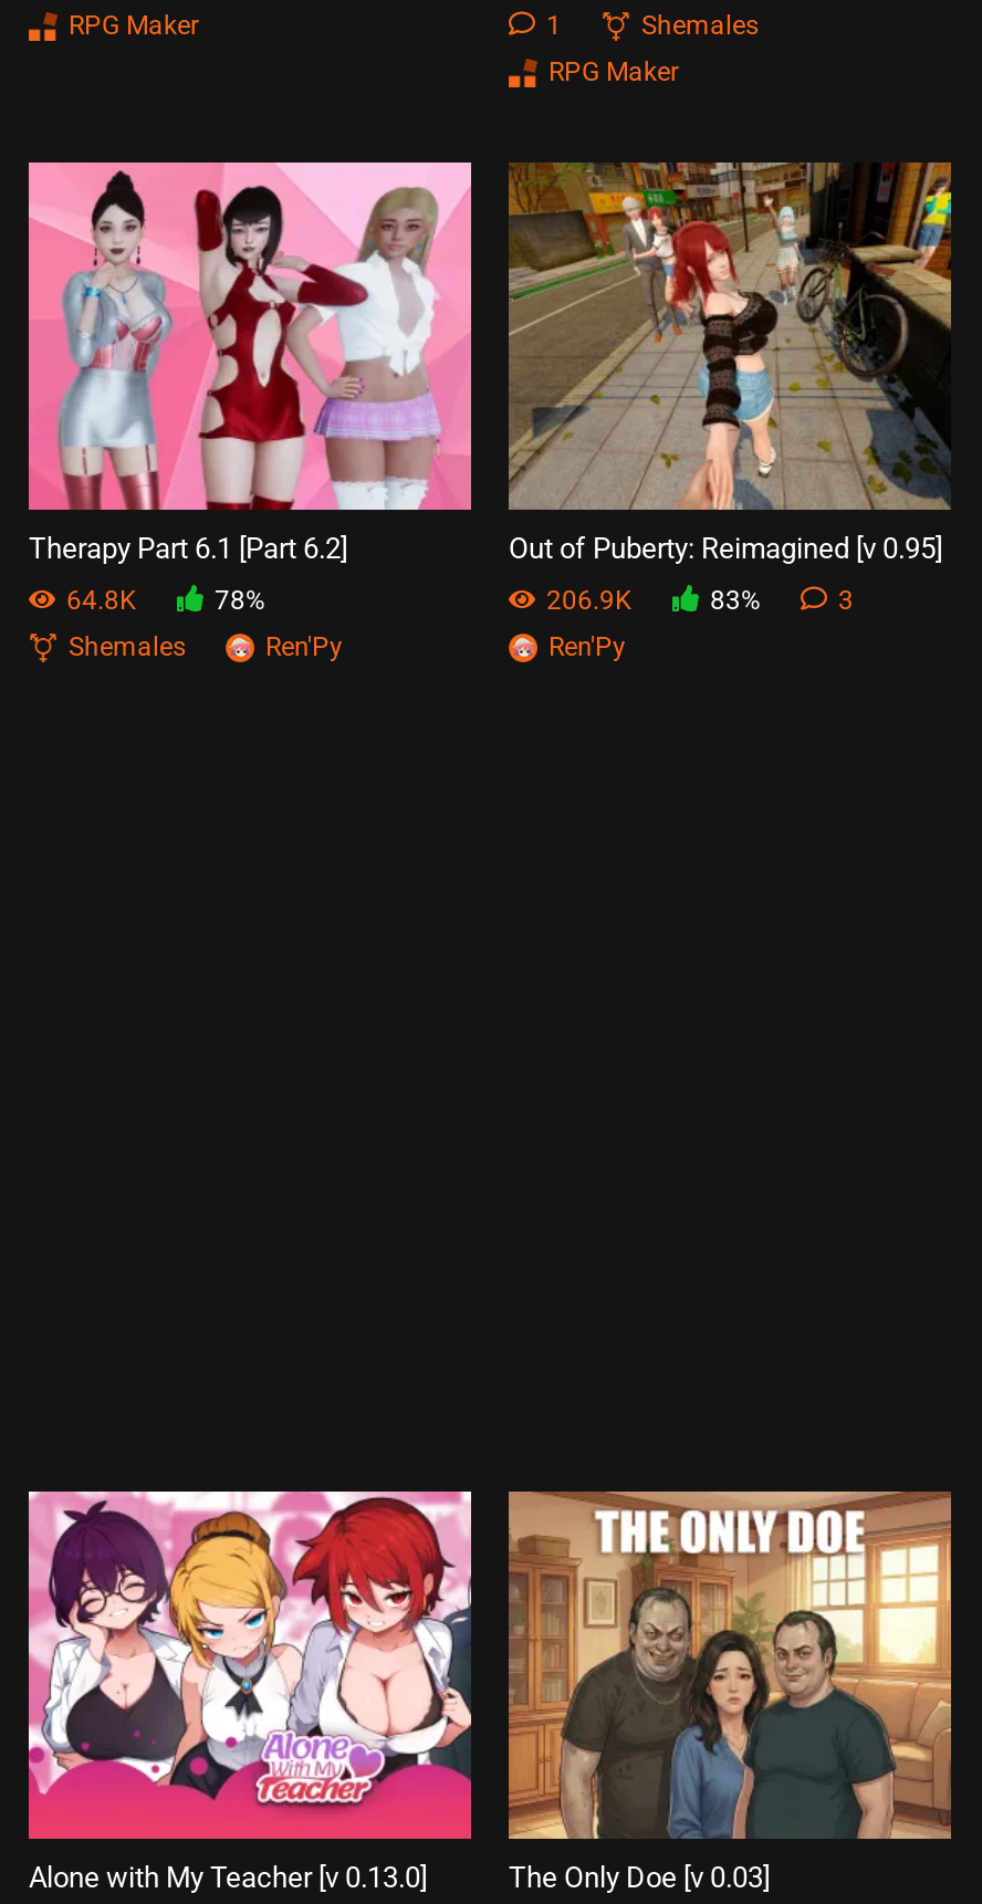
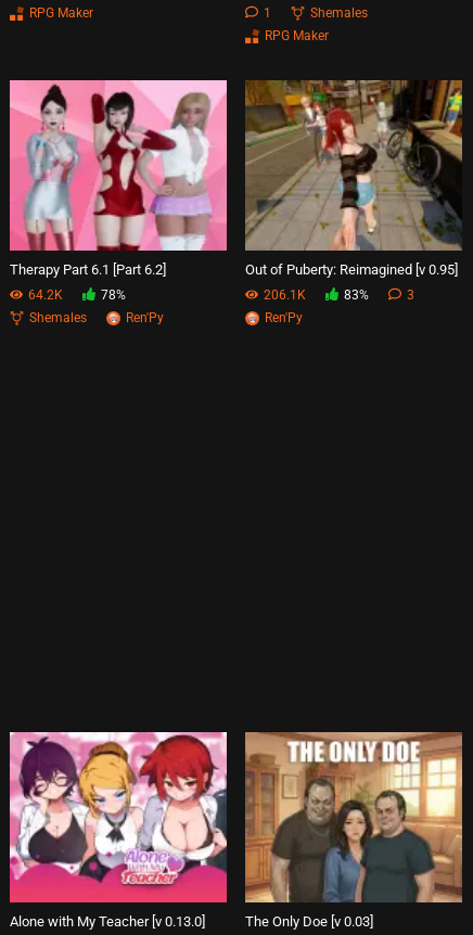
[66,584,137,615] 64.8K -> [28,287,63,302] 64.2K
[546,584,633,615] 206.9K -> [264,287,306,302] 206.1K

